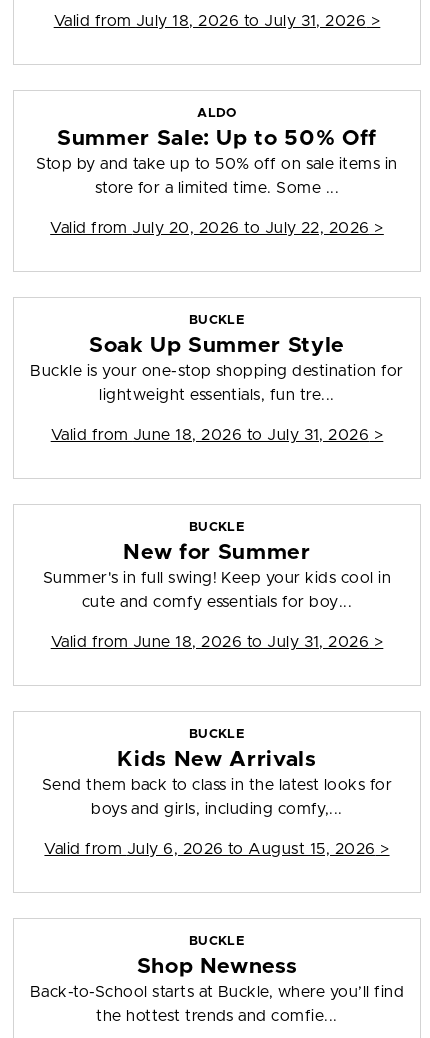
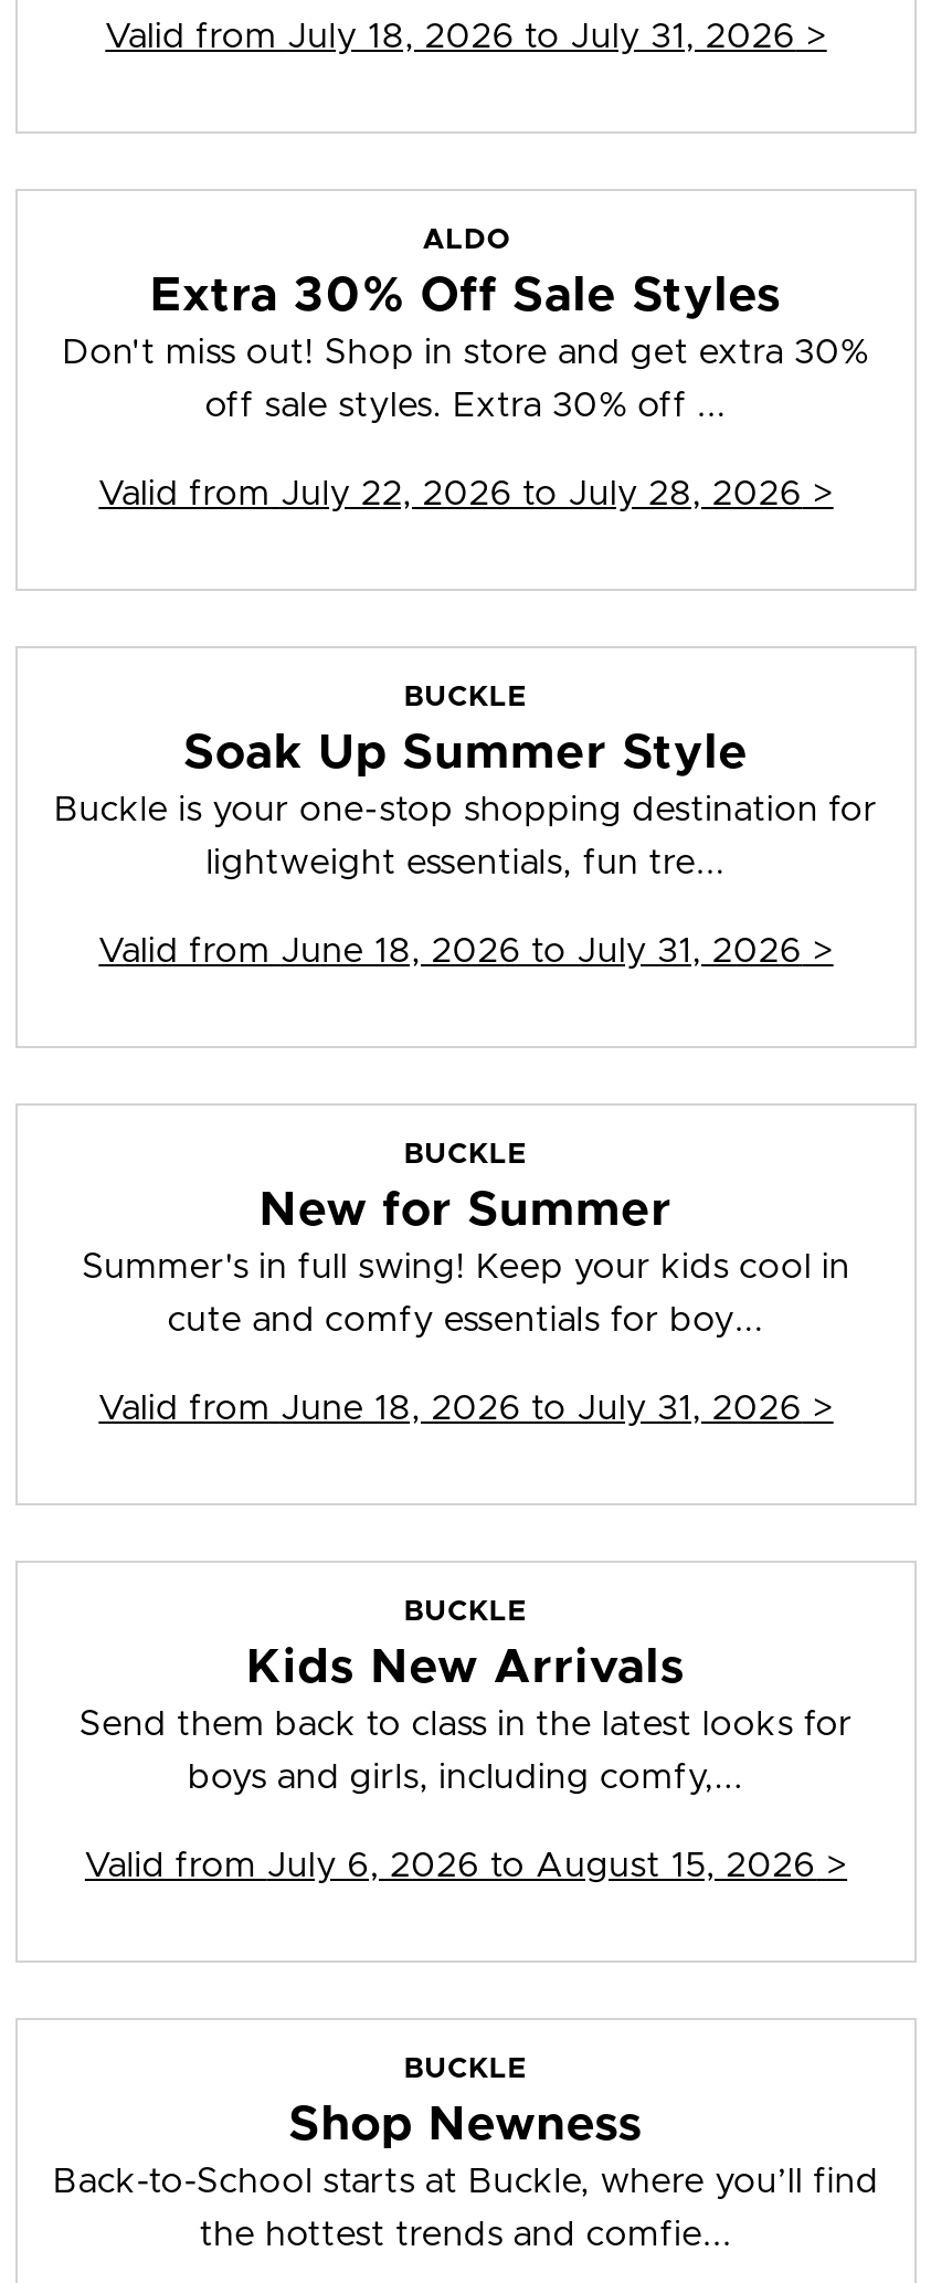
[36,128,398,172] Summer Sale: Up to 50% Off | Stop by and take up to 50% off on sale items in -> [62,273,870,370] Extra 30% Off Sale Styles | Don't miss out! Shop in store and get extra 30%
[95,180,339,196] store for a limited time. Some ... -> [205,388,727,423] off sale styles. Extra 30% off ...
[50,220,384,236] Valid from July 20, 2026 to July 22, 2026 > -> [99,476,833,512] Valid from July 22, 2026 to July 28, 2026 >

